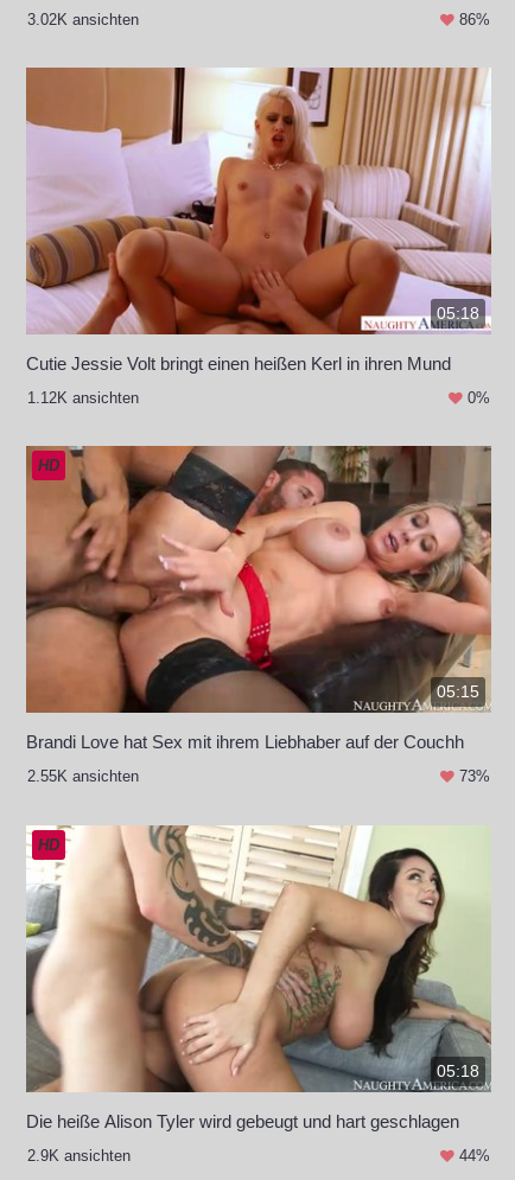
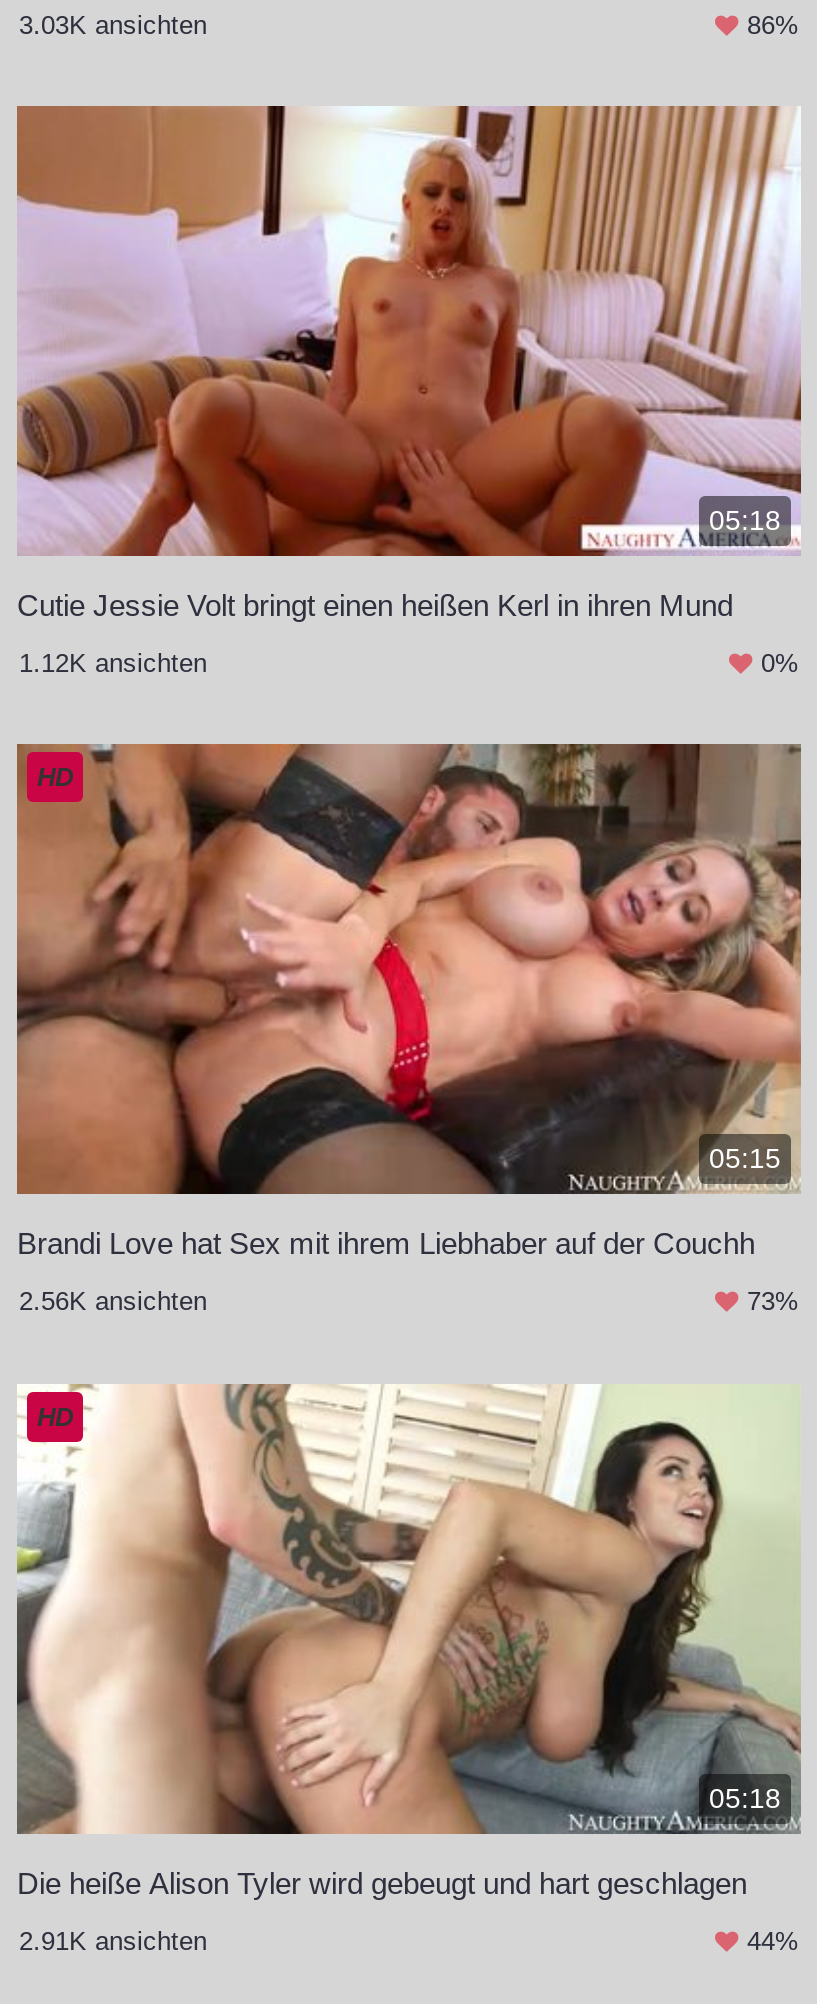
[27,10,139,28] 3.02K ansichten -> [19,9,207,39] 3.03K ansichten
[27,768,139,785] 2.55K ansichten -> [19,1287,207,1317] 2.56K ansichten
[27,1146,131,1164] 2.9K ansichten -> [19,1925,207,1955] 2.91K ansichten

